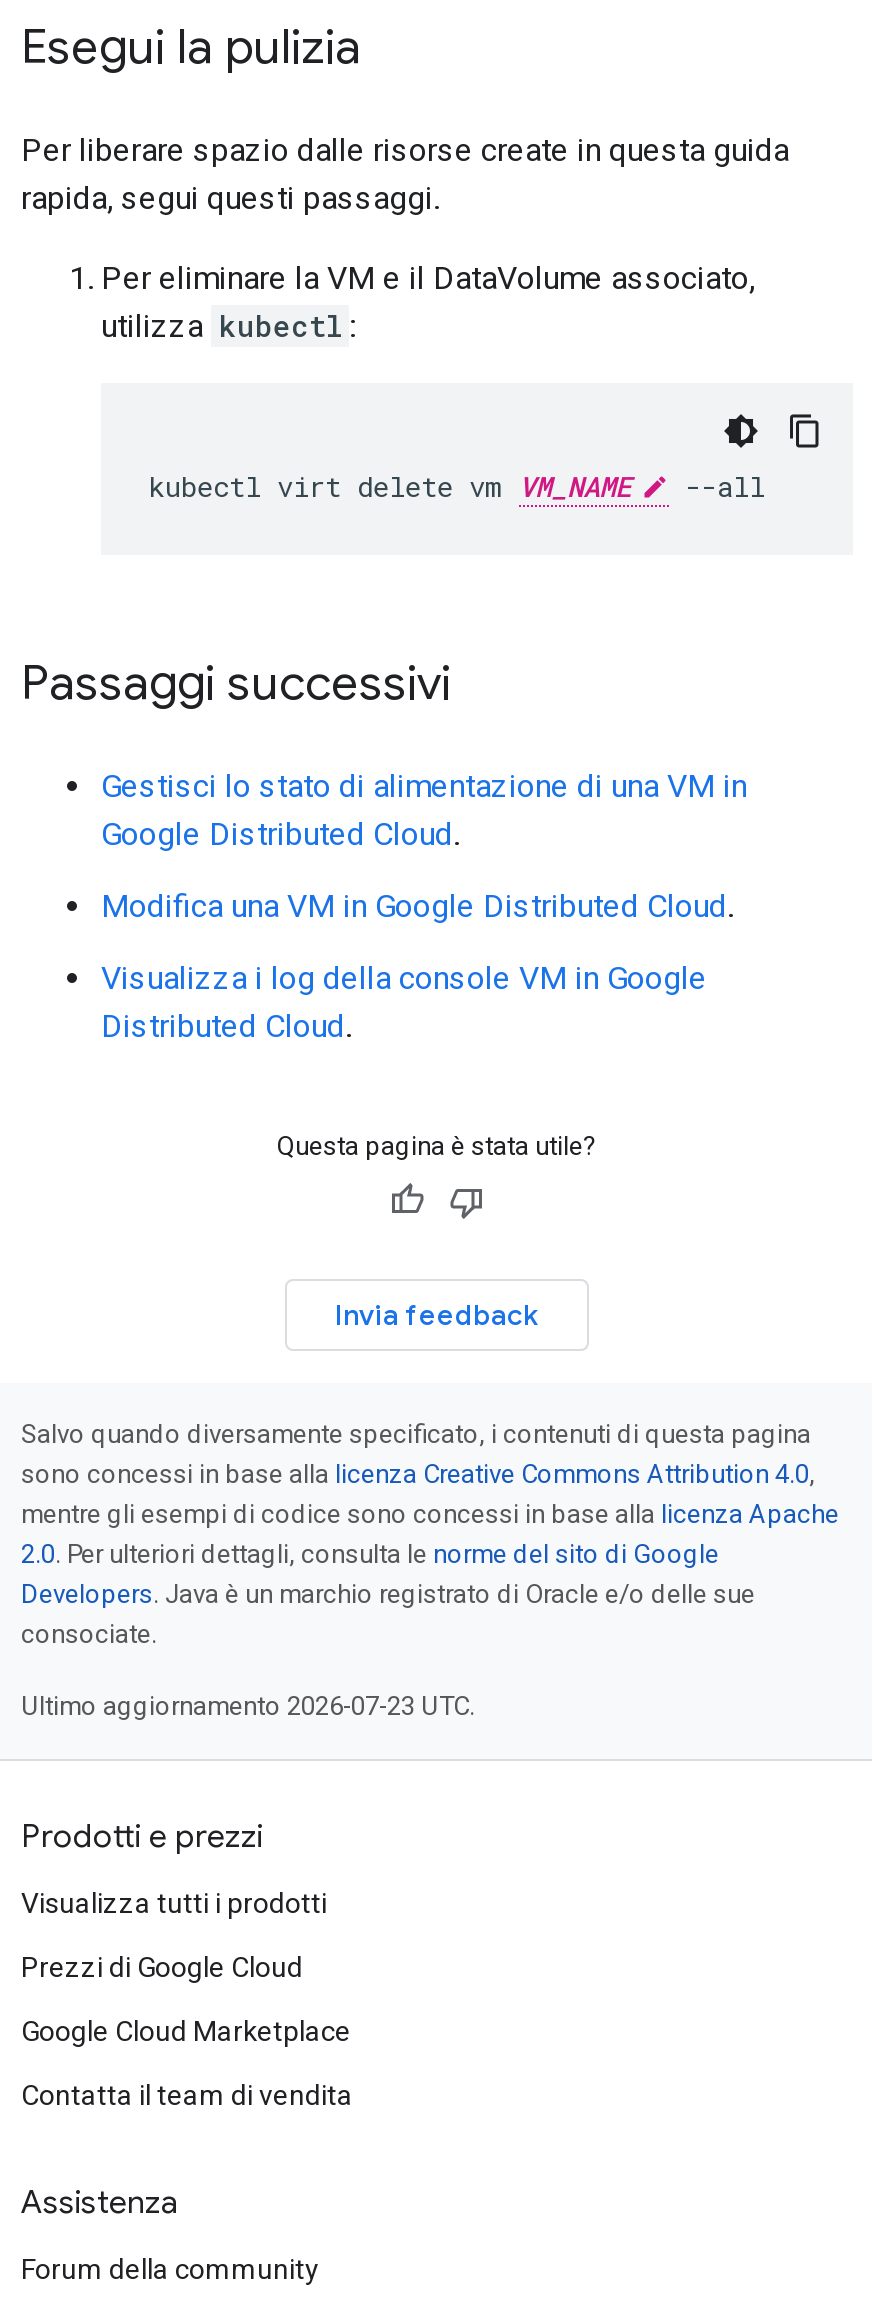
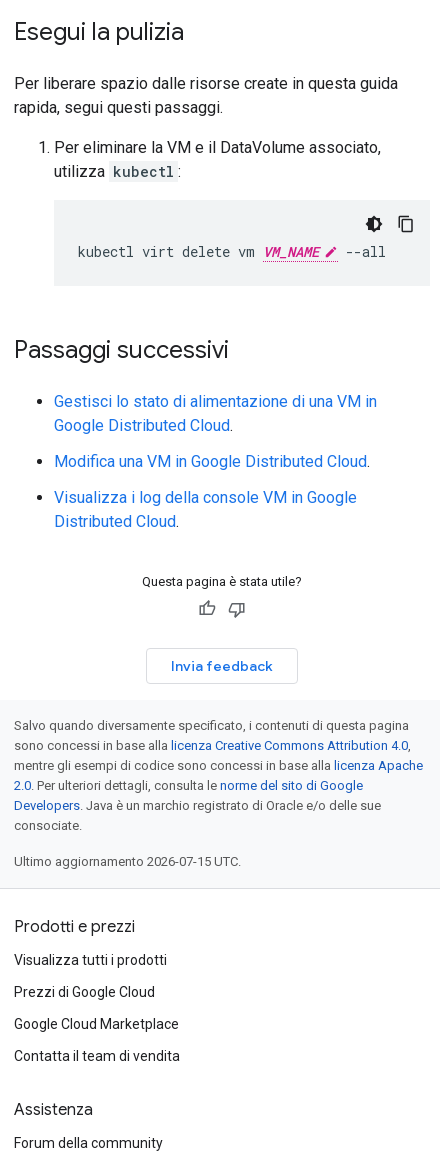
[21,1691,475,1721] Ultimo aggiornamento 2026-07-23 UTC. -> [14,854,241,869] Ultimo aggiornamento 2026-07-15 UTC.

